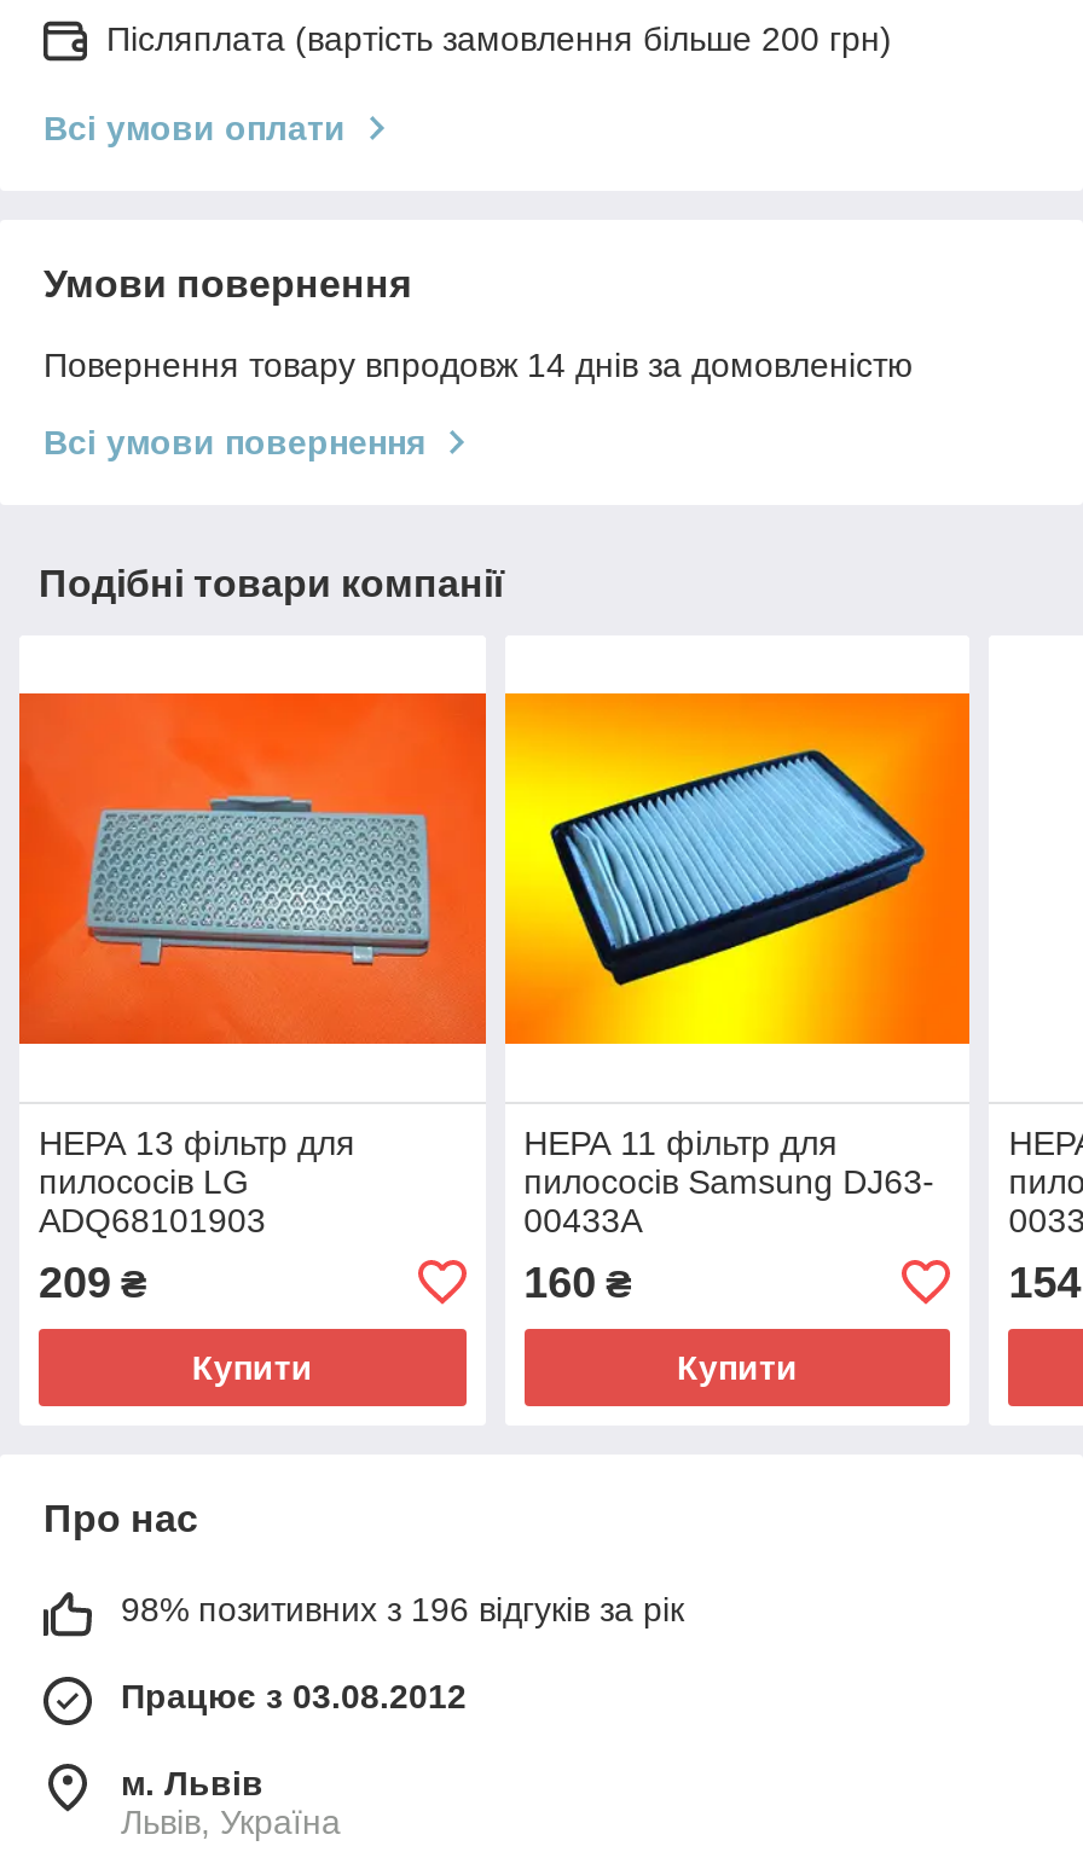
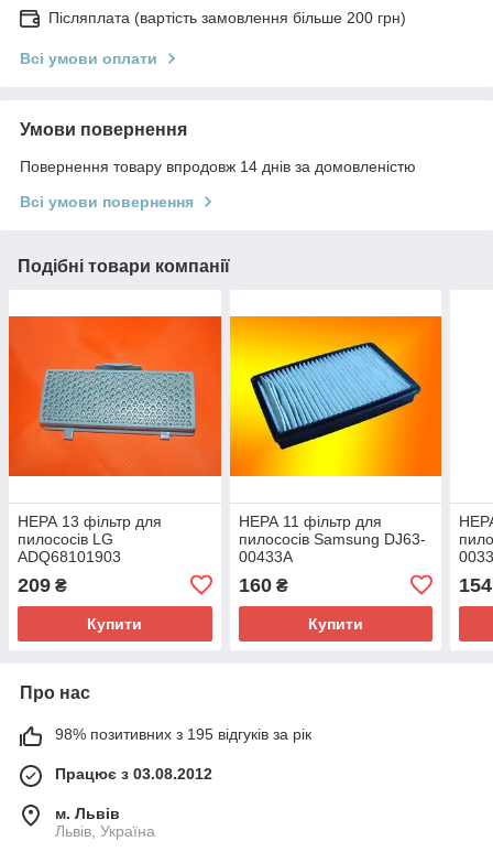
[121,1590,684,1629] 98% позитивних з 196 відгуків за рік -> [55,725,311,743] 98% позитивних з 195 відгуків за рік

